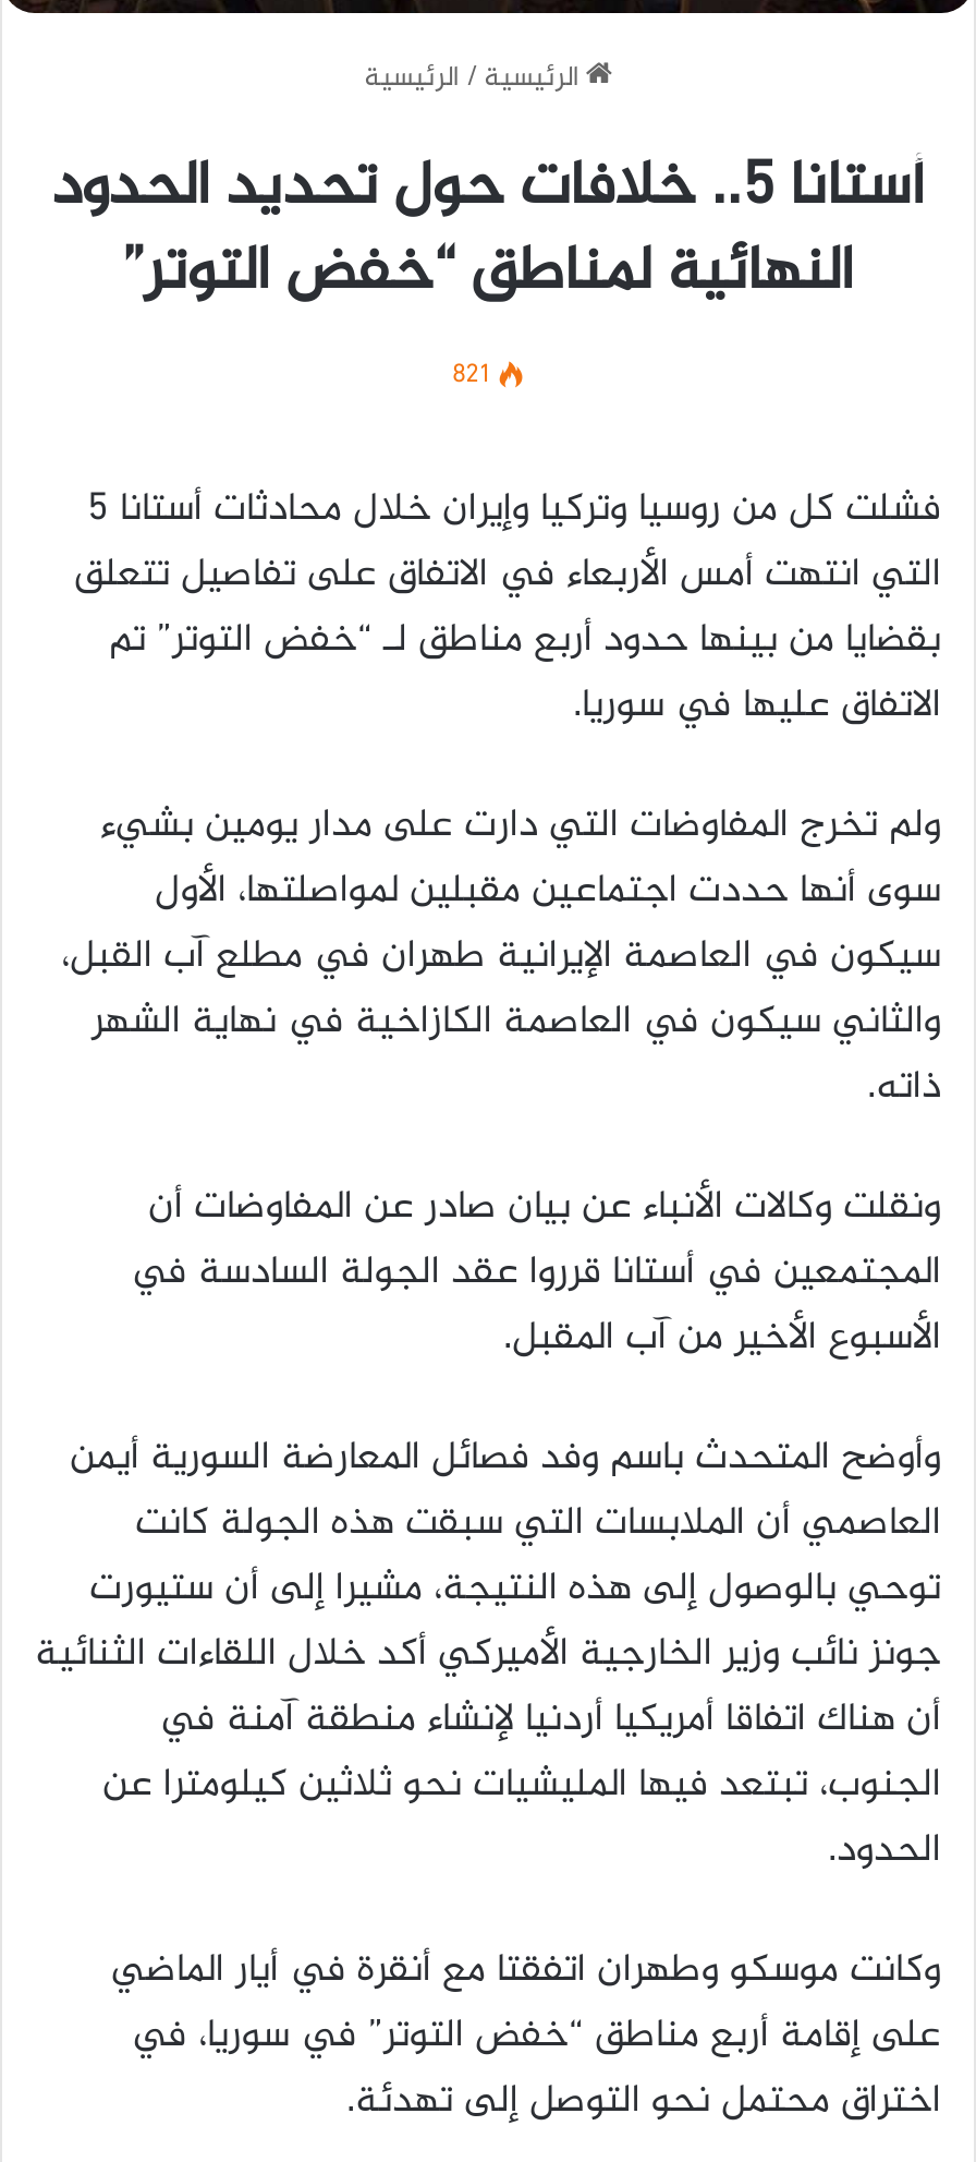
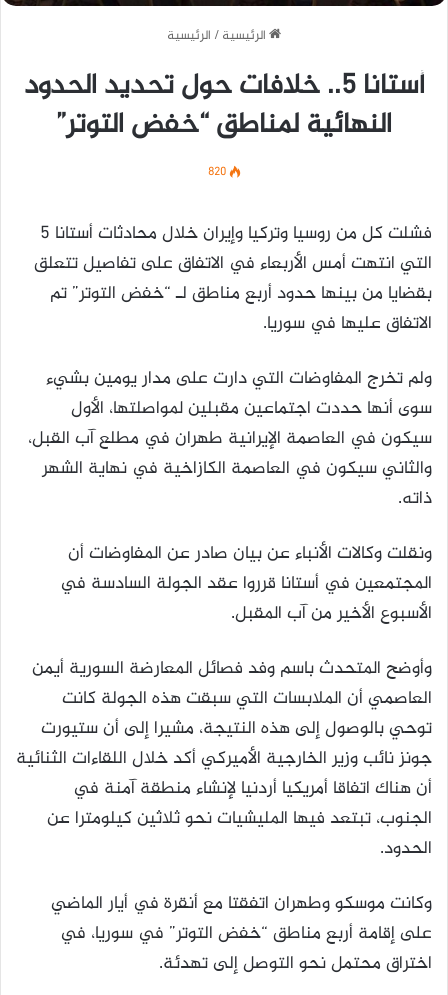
[452,353,491,397] 821 -> [207,162,225,182] 820

